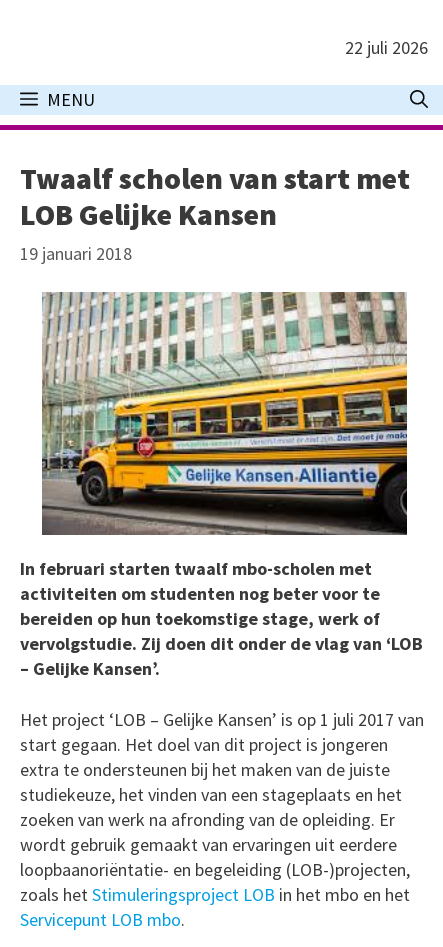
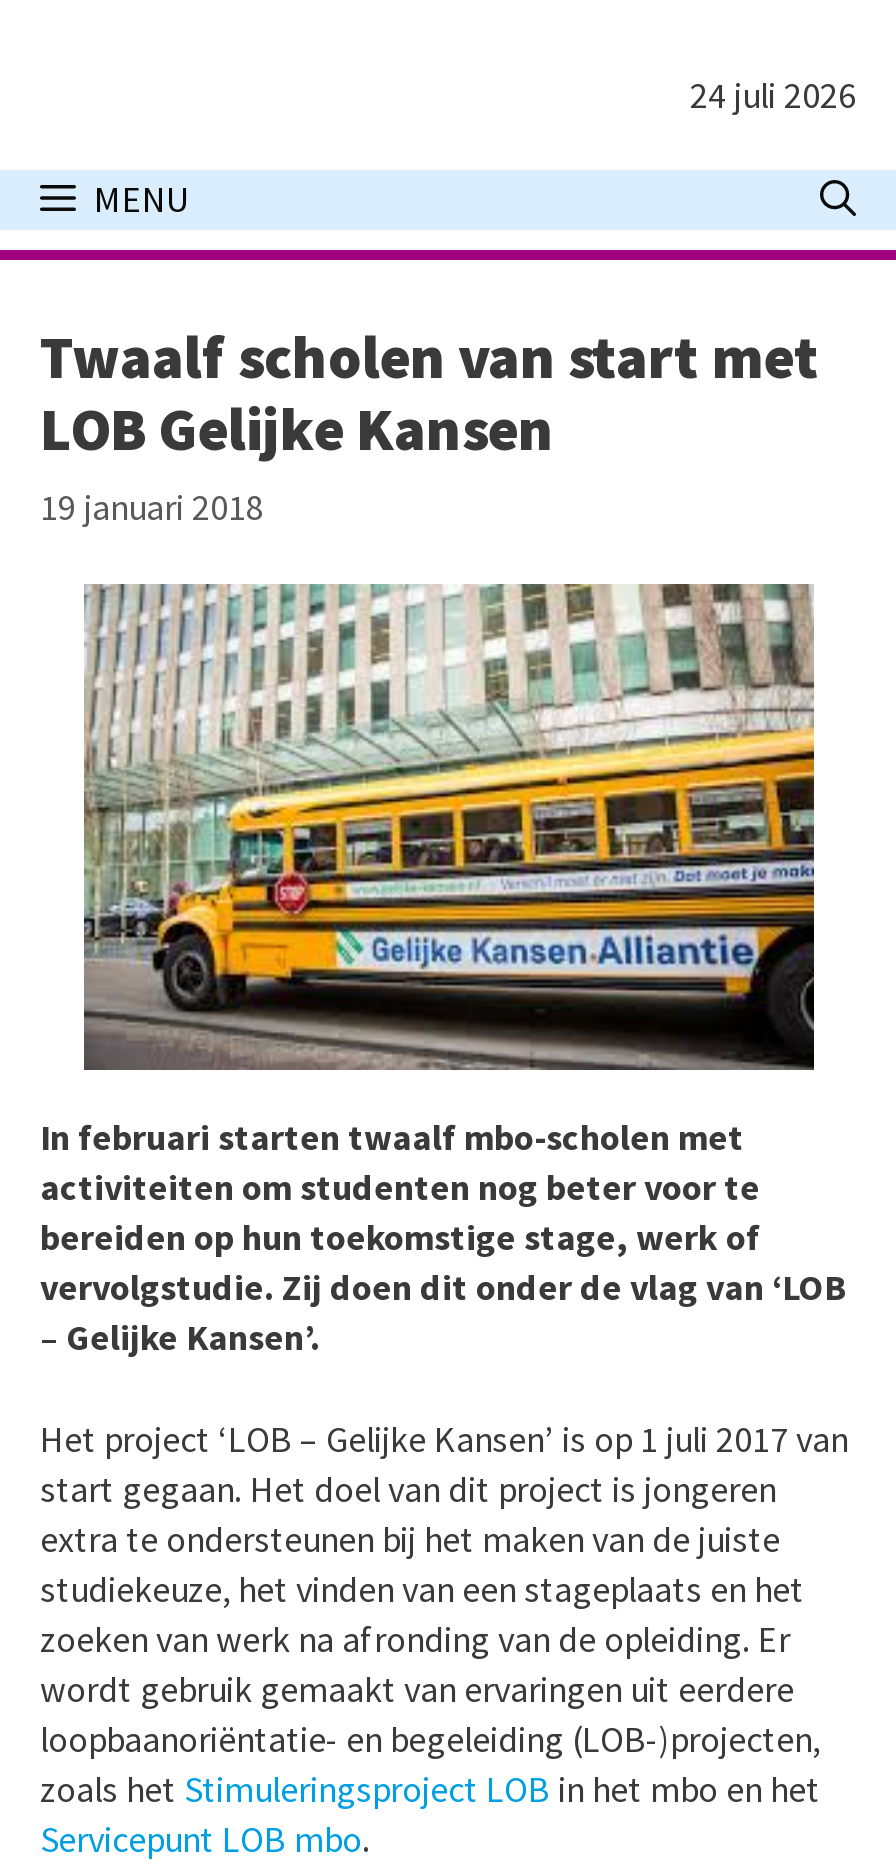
[345,36,428,59] 22 juli 2026 -> [690,72,856,118] 24 juli 2026

